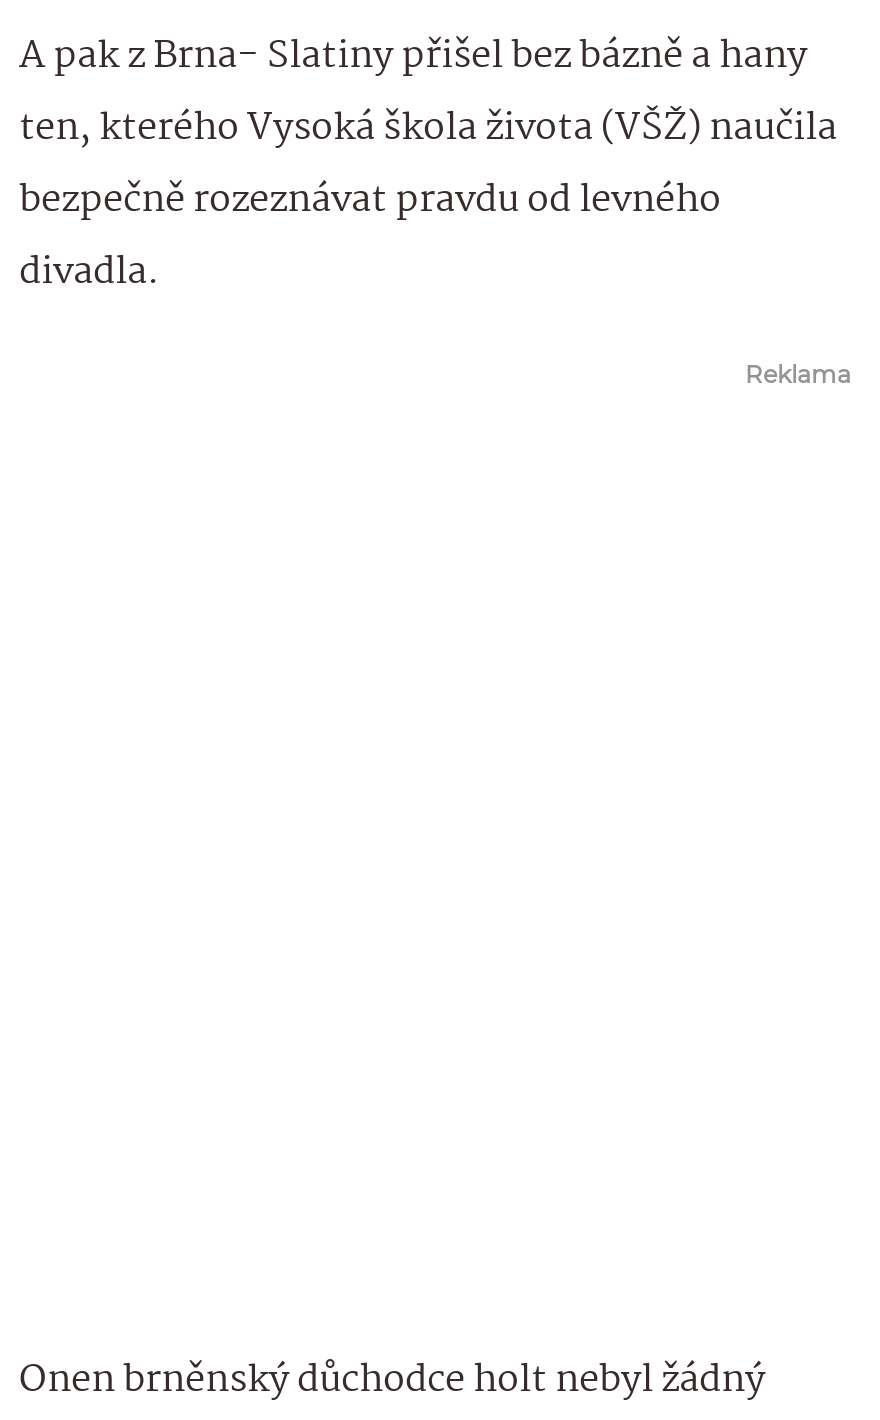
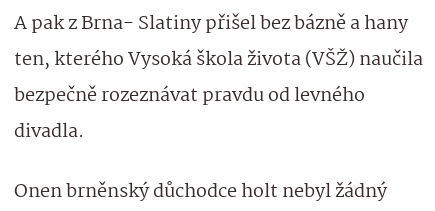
[745,360,851,390] Reklama -> none

